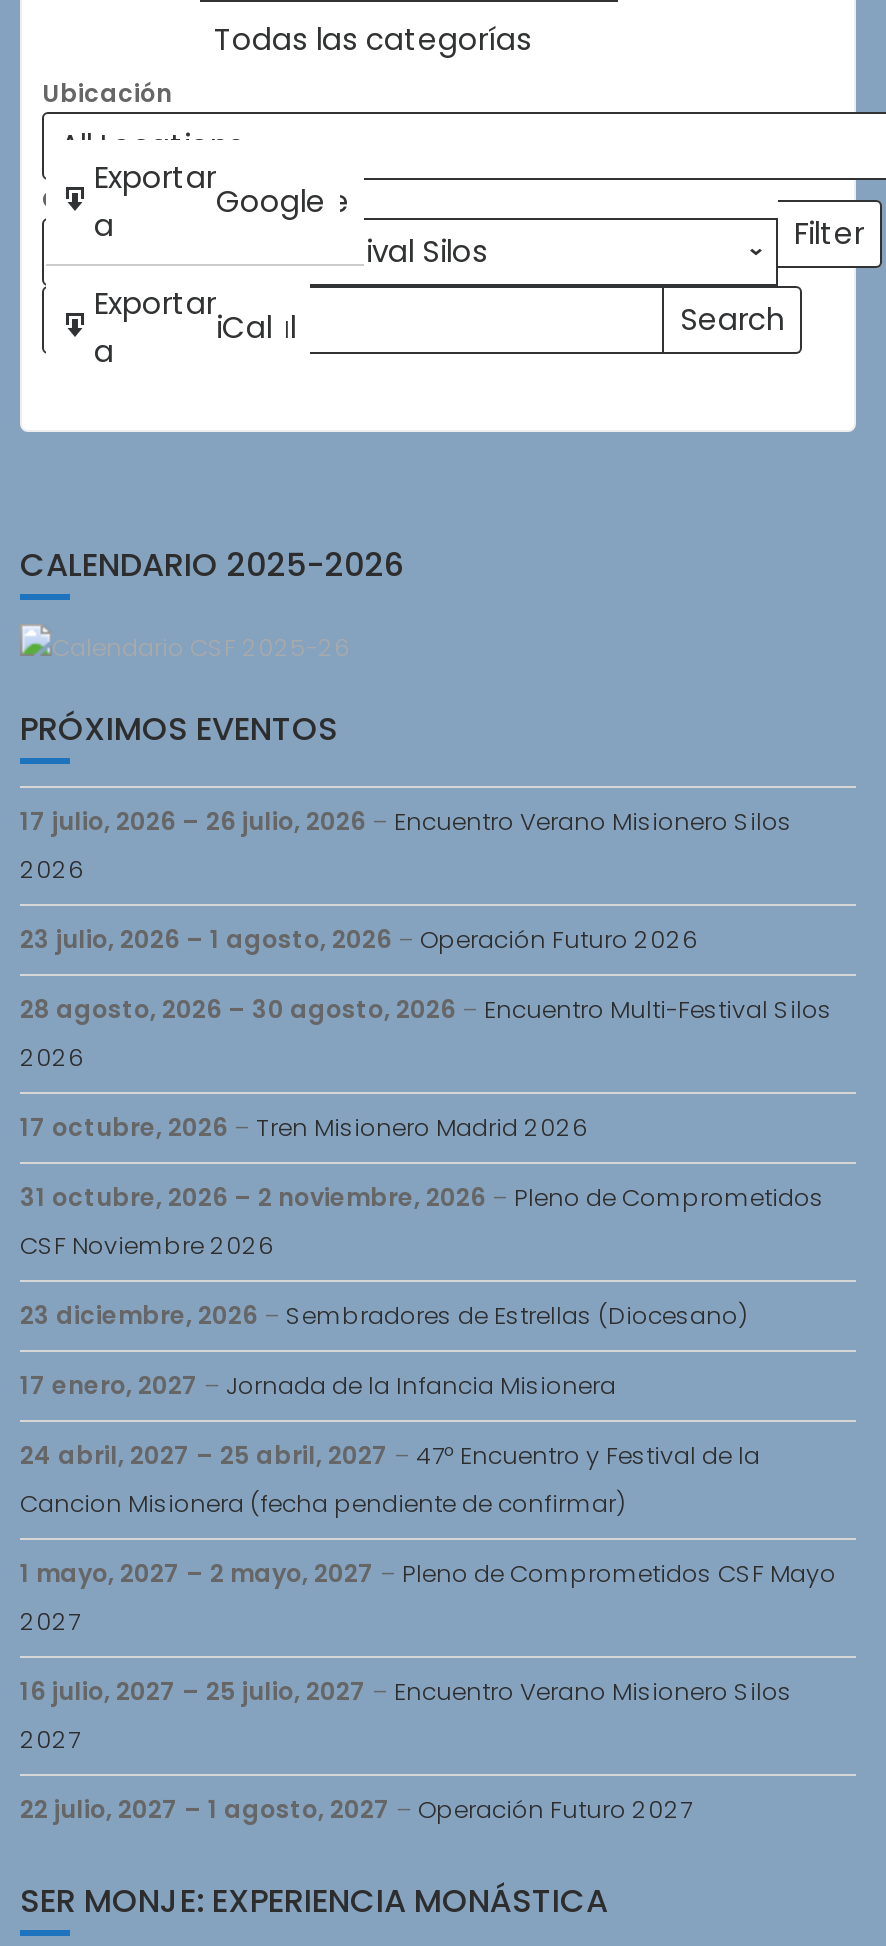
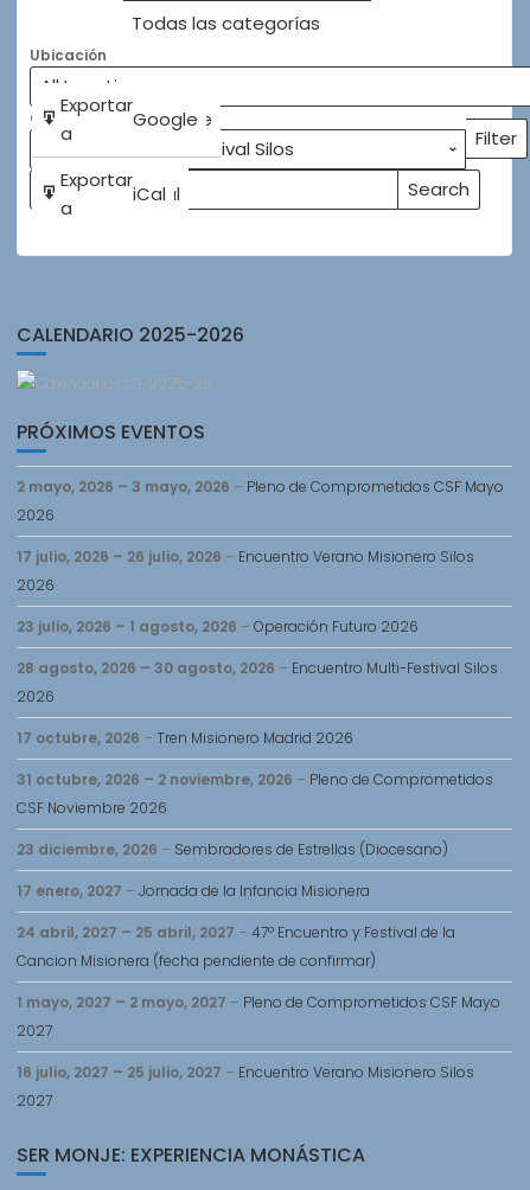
none -> [17,477,504,525] 2 mayo, 2026 – 3 mayo, 2026 – Pleno de Comprometidos CSF Mayo | 2026
moved [20,804,836,1756] -> [17,547,500,1111]: 17 julio, 2026 – 26 julio, 2026 – Encuentro Verano Misionero Silos | 2026 | 23 julio, 2026 – 1 agosto, 2026 – Operación Futuro 2026 | ... | 16 julio, 2027 – 25 julio, 2027 – Encuentro Verano Misionero Silos | 2027
[20,1792,692,1826] 22 julio, 2027 – 1 agosto, 2027 – Operación Futuro 2027 -> none

